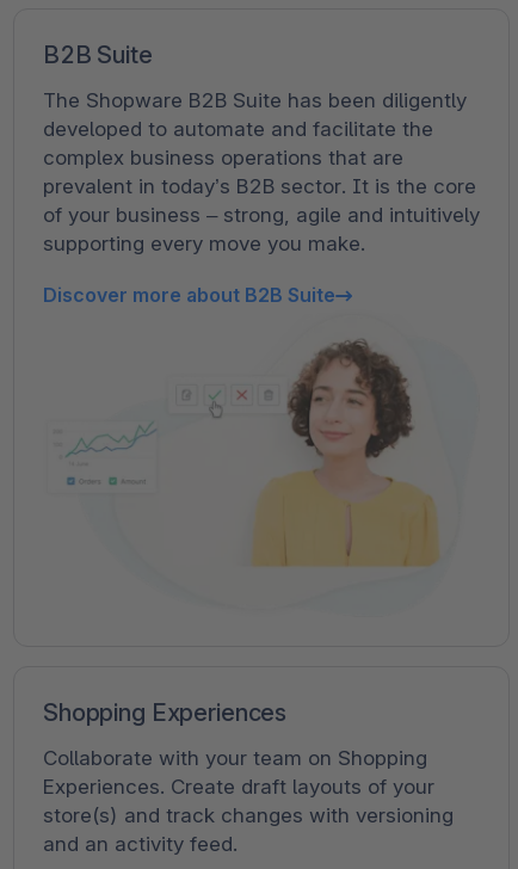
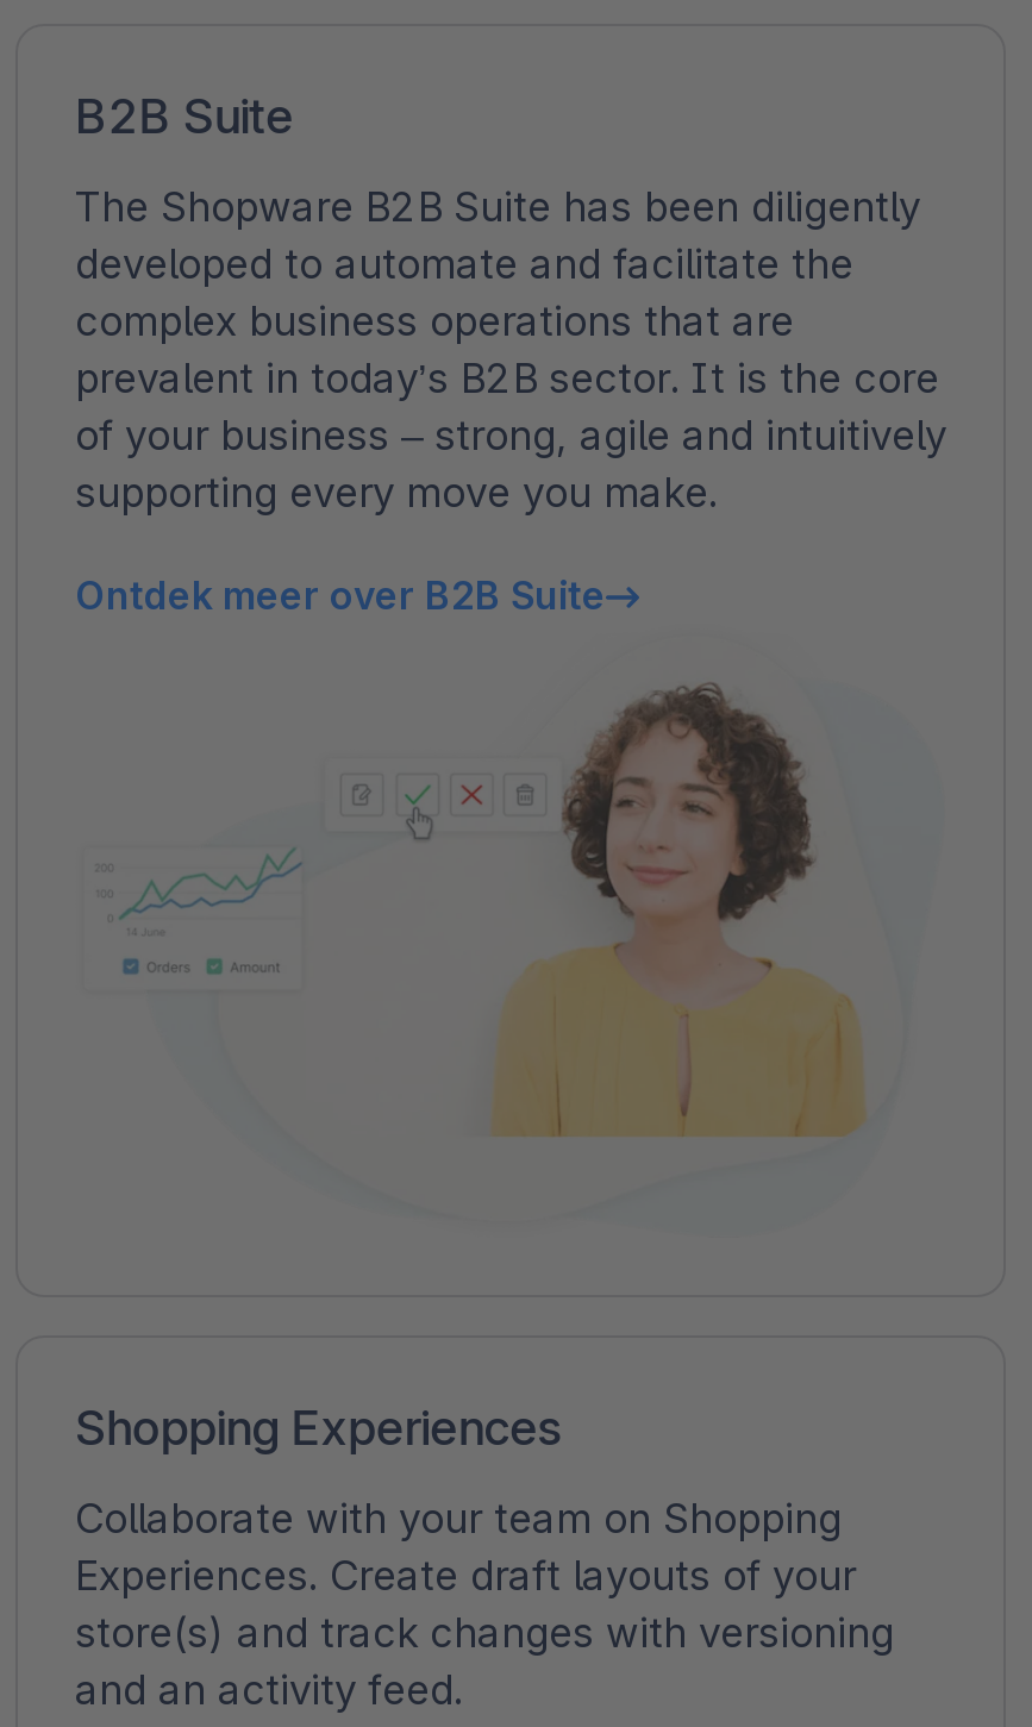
[43,283,335,307] Discover more about B2B Suite -> [75,571,606,619] Ontdek meer over B2B Suite

